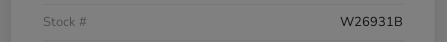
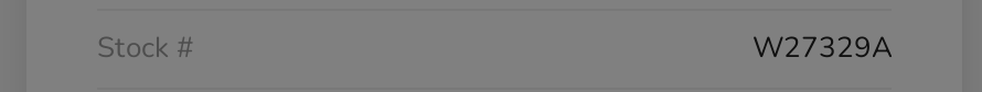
[340,13,403,31] W26931B -> [752,28,892,67] W27329A

